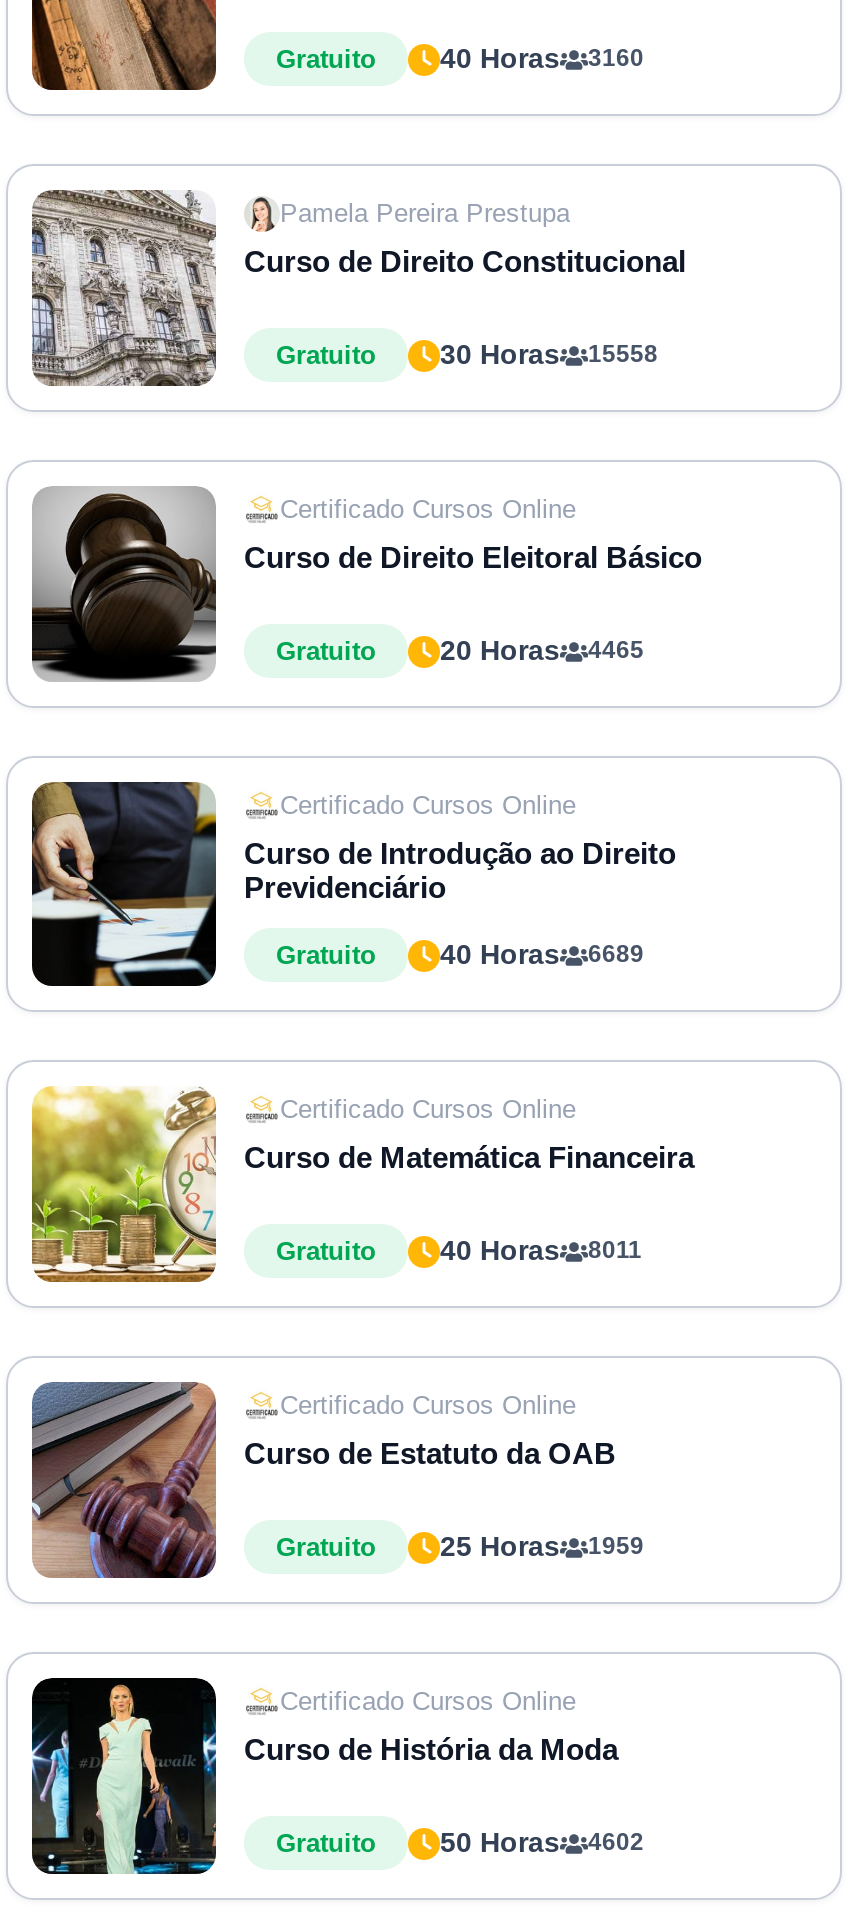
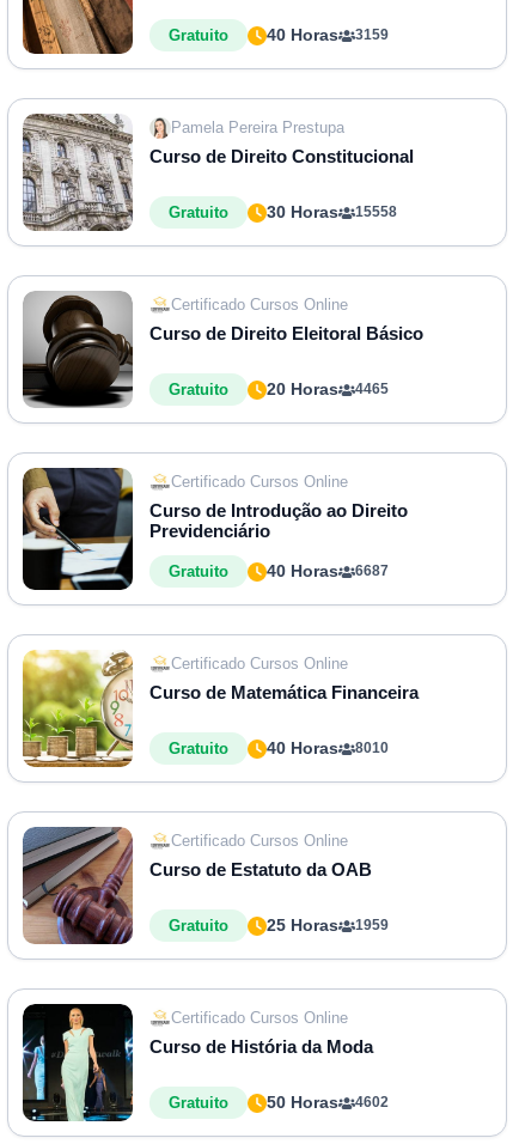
[440,42,644,74] 40 Horas 3160 -> [267,25,389,44] 40 Horas 3159
[440,938,644,970] 40 Horas 6689 -> [267,561,389,580] 40 Horas 6687
[440,1234,642,1266] 40 Horas 8011 -> [267,738,389,757] 40 Horas 8010

